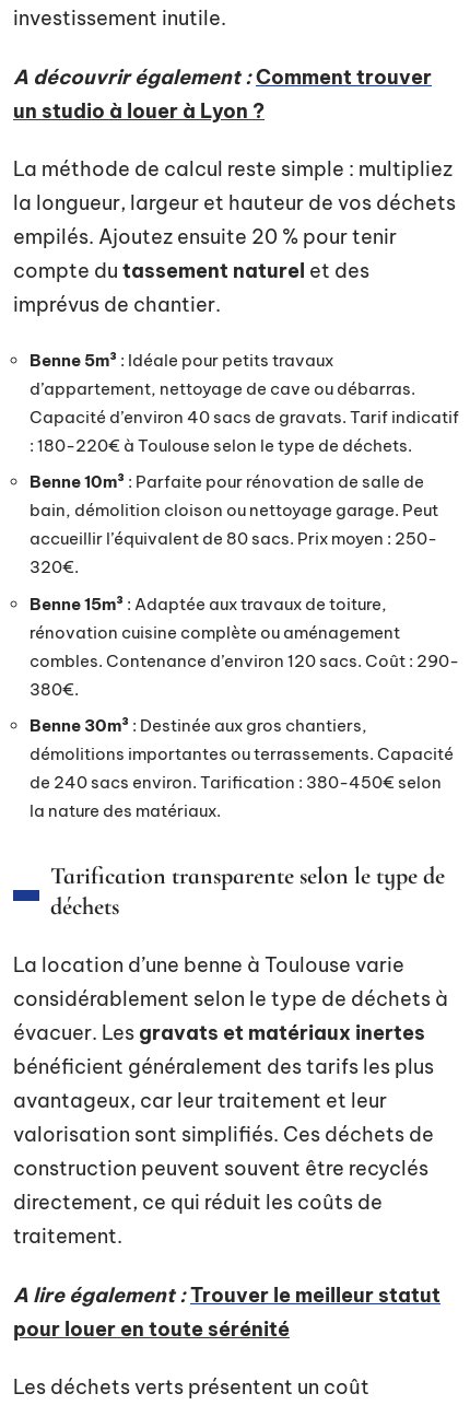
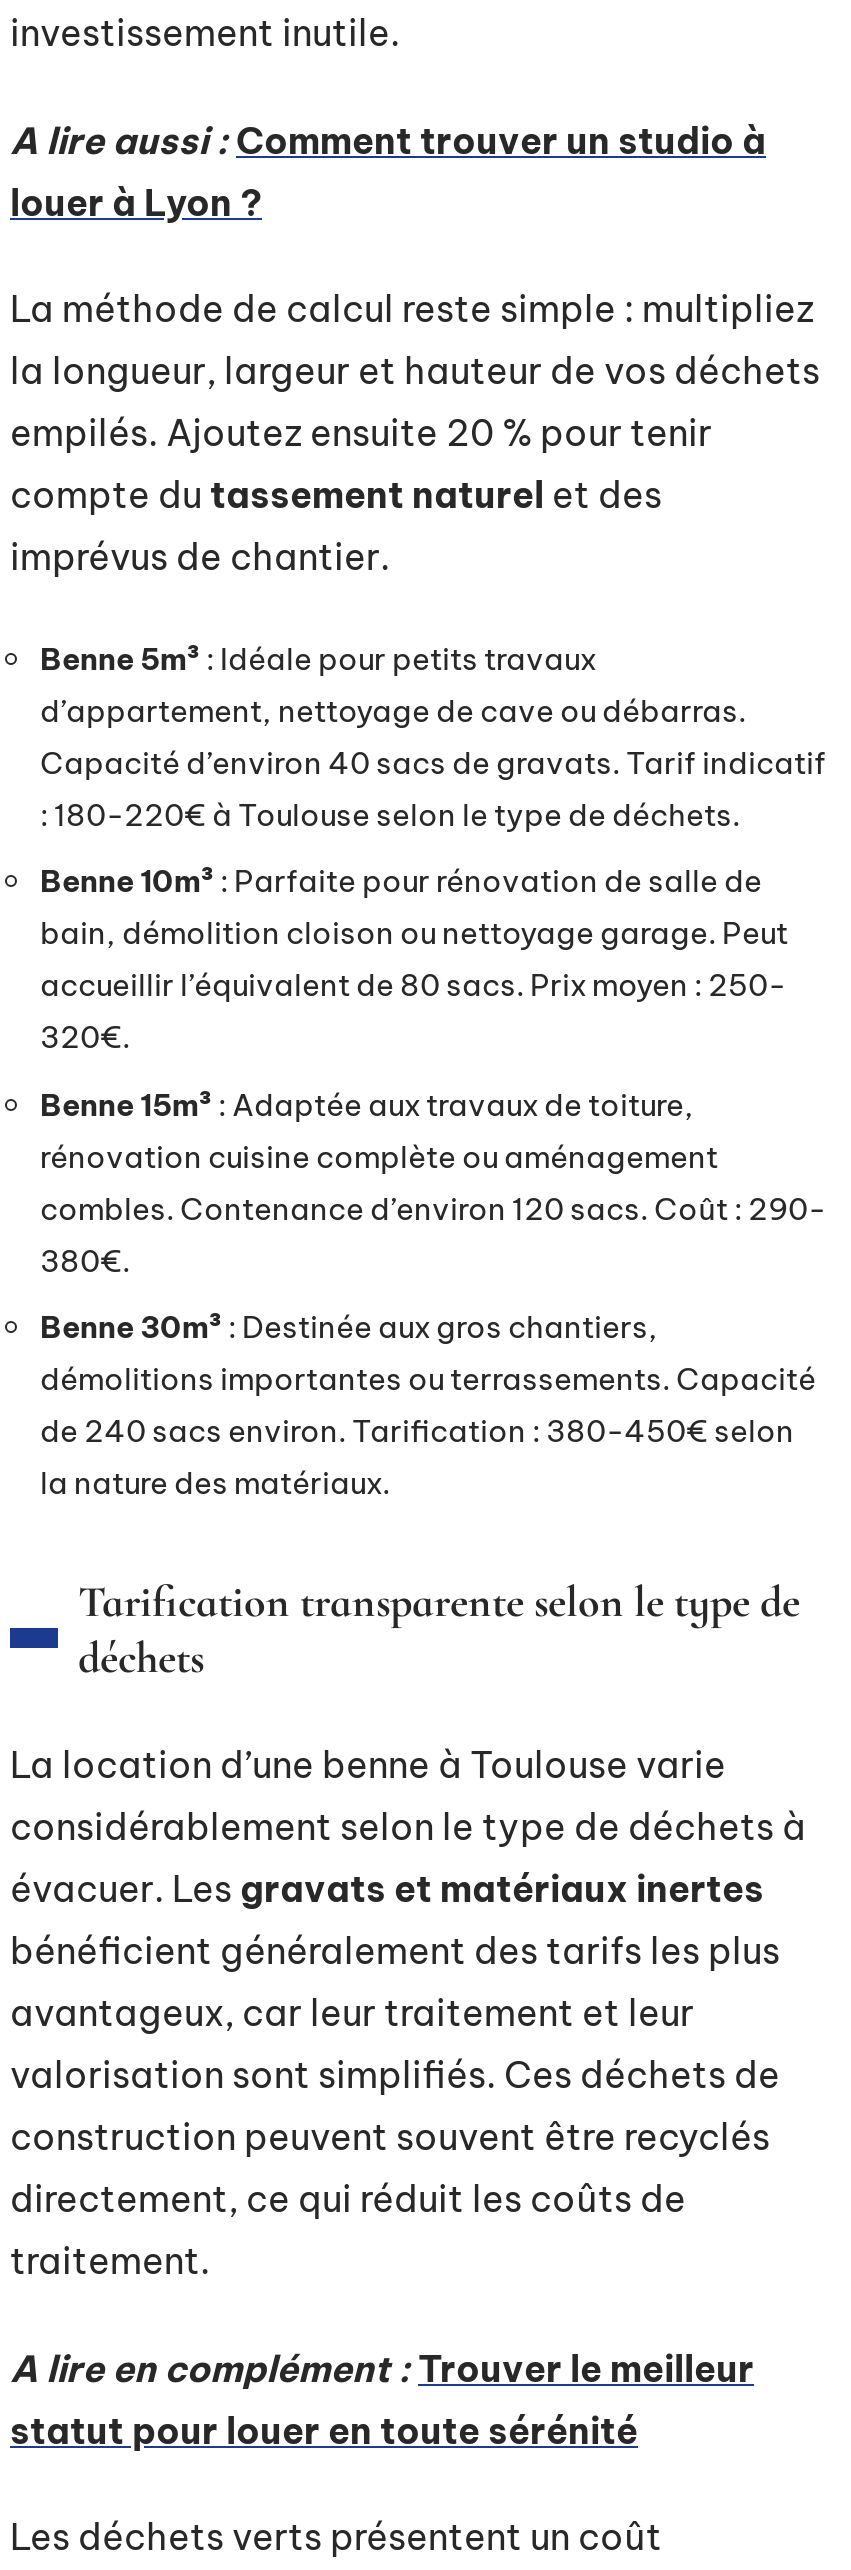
[13,64,432,123] A découvrir également : Comment trouver | un studio à louer à Lyon ? -> [10,117,766,225] A lire aussi : Comment trouver un studio à | louer à Lyon ?
[13,1282,440,1341] A lire également : Trouver le meilleur statut | pour louer en toute sérénité -> [10,2345,754,2453] A lire en complément : Trouver le meilleur | statut pour louer en toute sérénité

